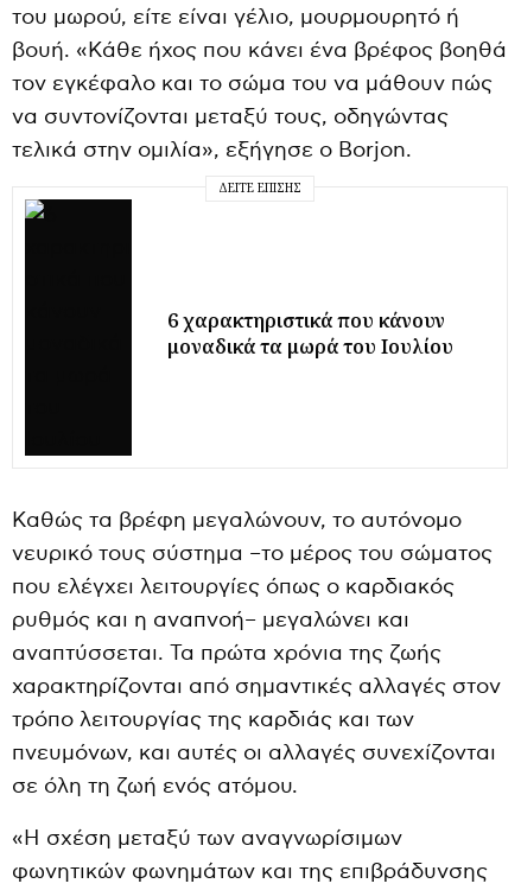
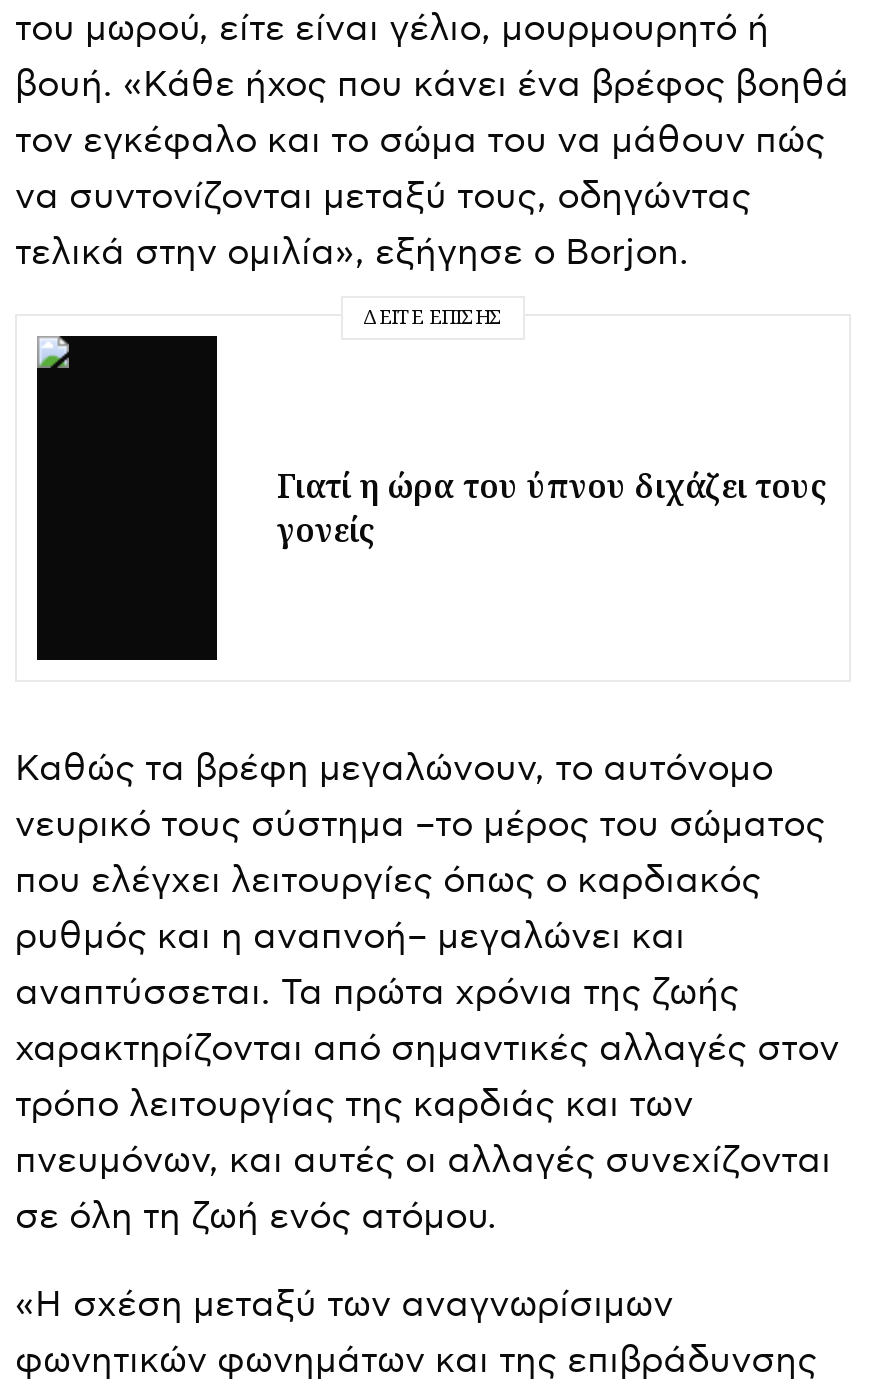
[167,307,453,360] 6 χαρακτηριστικά που κάνουν | μοναδικά τα μωρά του Ιουλίου -> [277,464,829,552] Γιατί η ώρα του ύπνου διχάζει τους | γονείς

